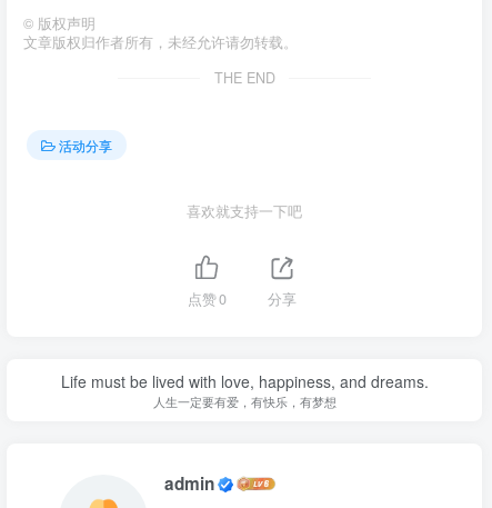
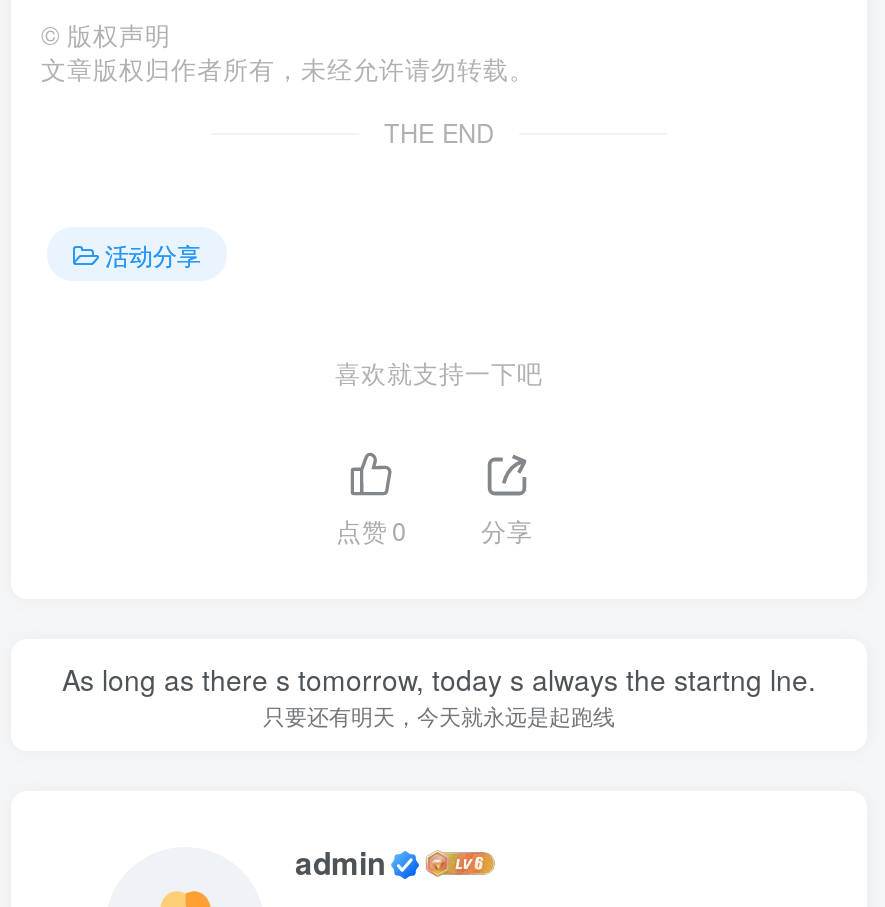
[61,370,428,410] Life must be lived with love, happiness, and dreams. | 人生一定要有爱，有快乐，有梦想 -> [62,659,816,731] As long as there s tomorrow, today s always the startng lne. | 只要还有明天，今天就永远是起跑线

